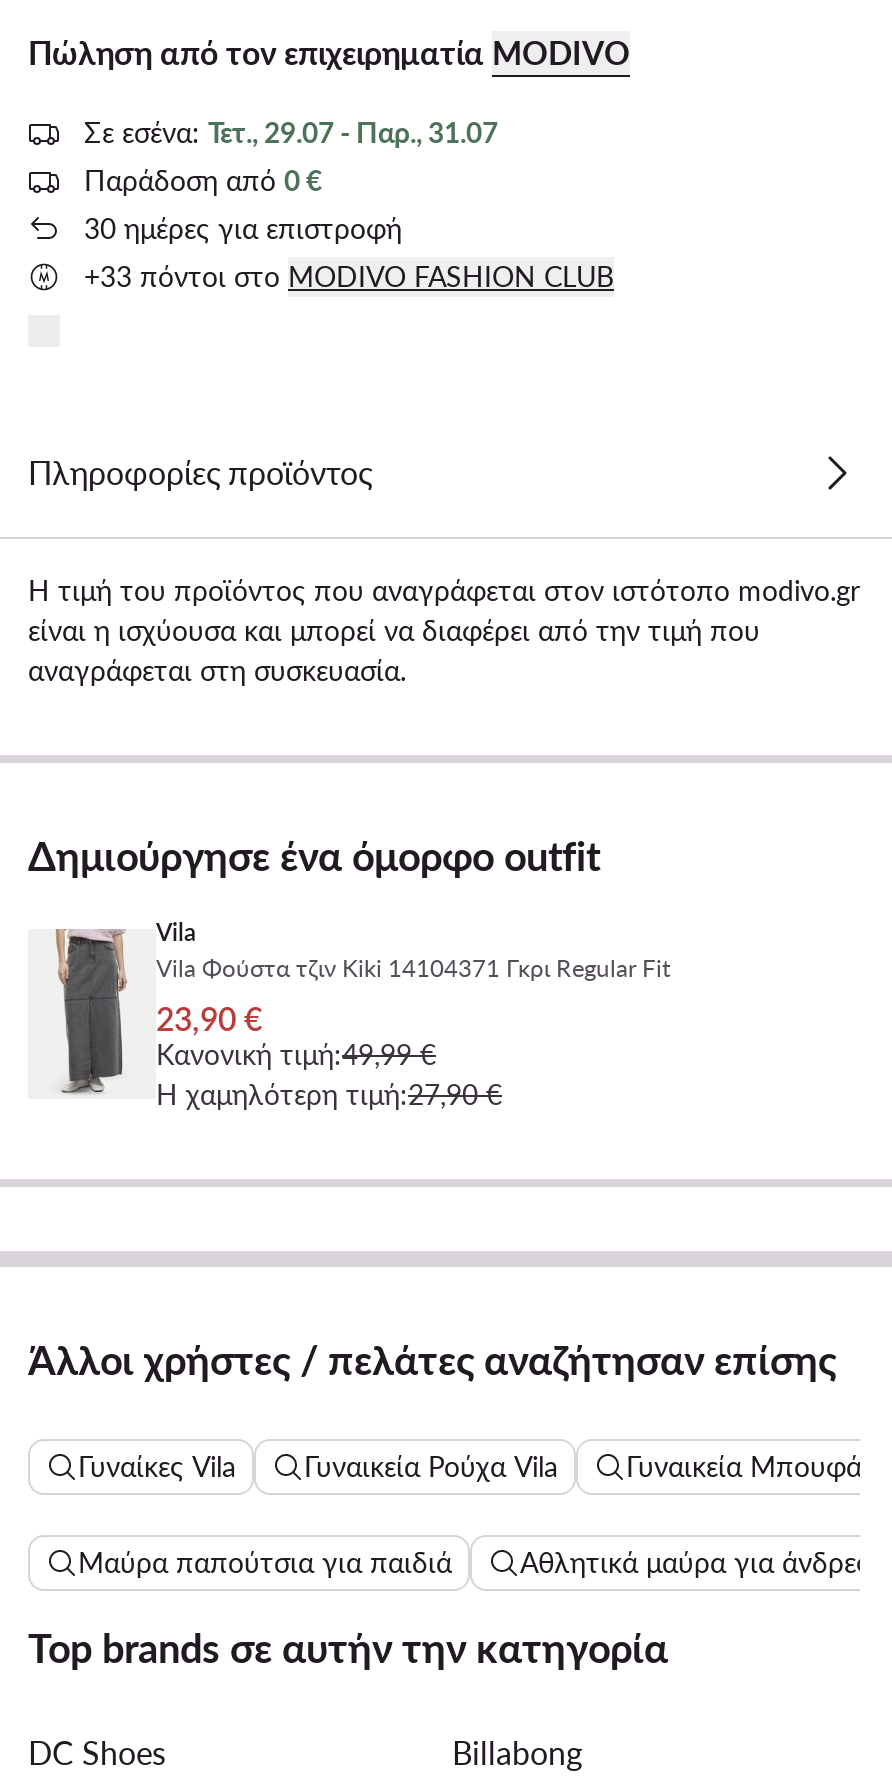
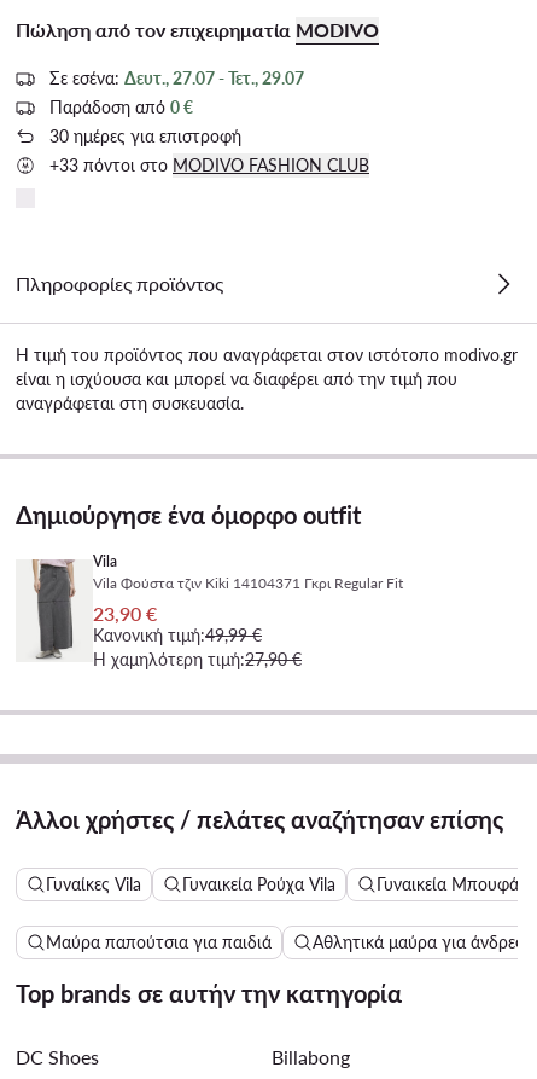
[84,115,498,149] Σε εσένα: Τετ., 29.07 - Παρ., 31.07 -> [49,67,304,88] Σε εσένα: Δευτ., 27.07 - Τετ., 29.07

